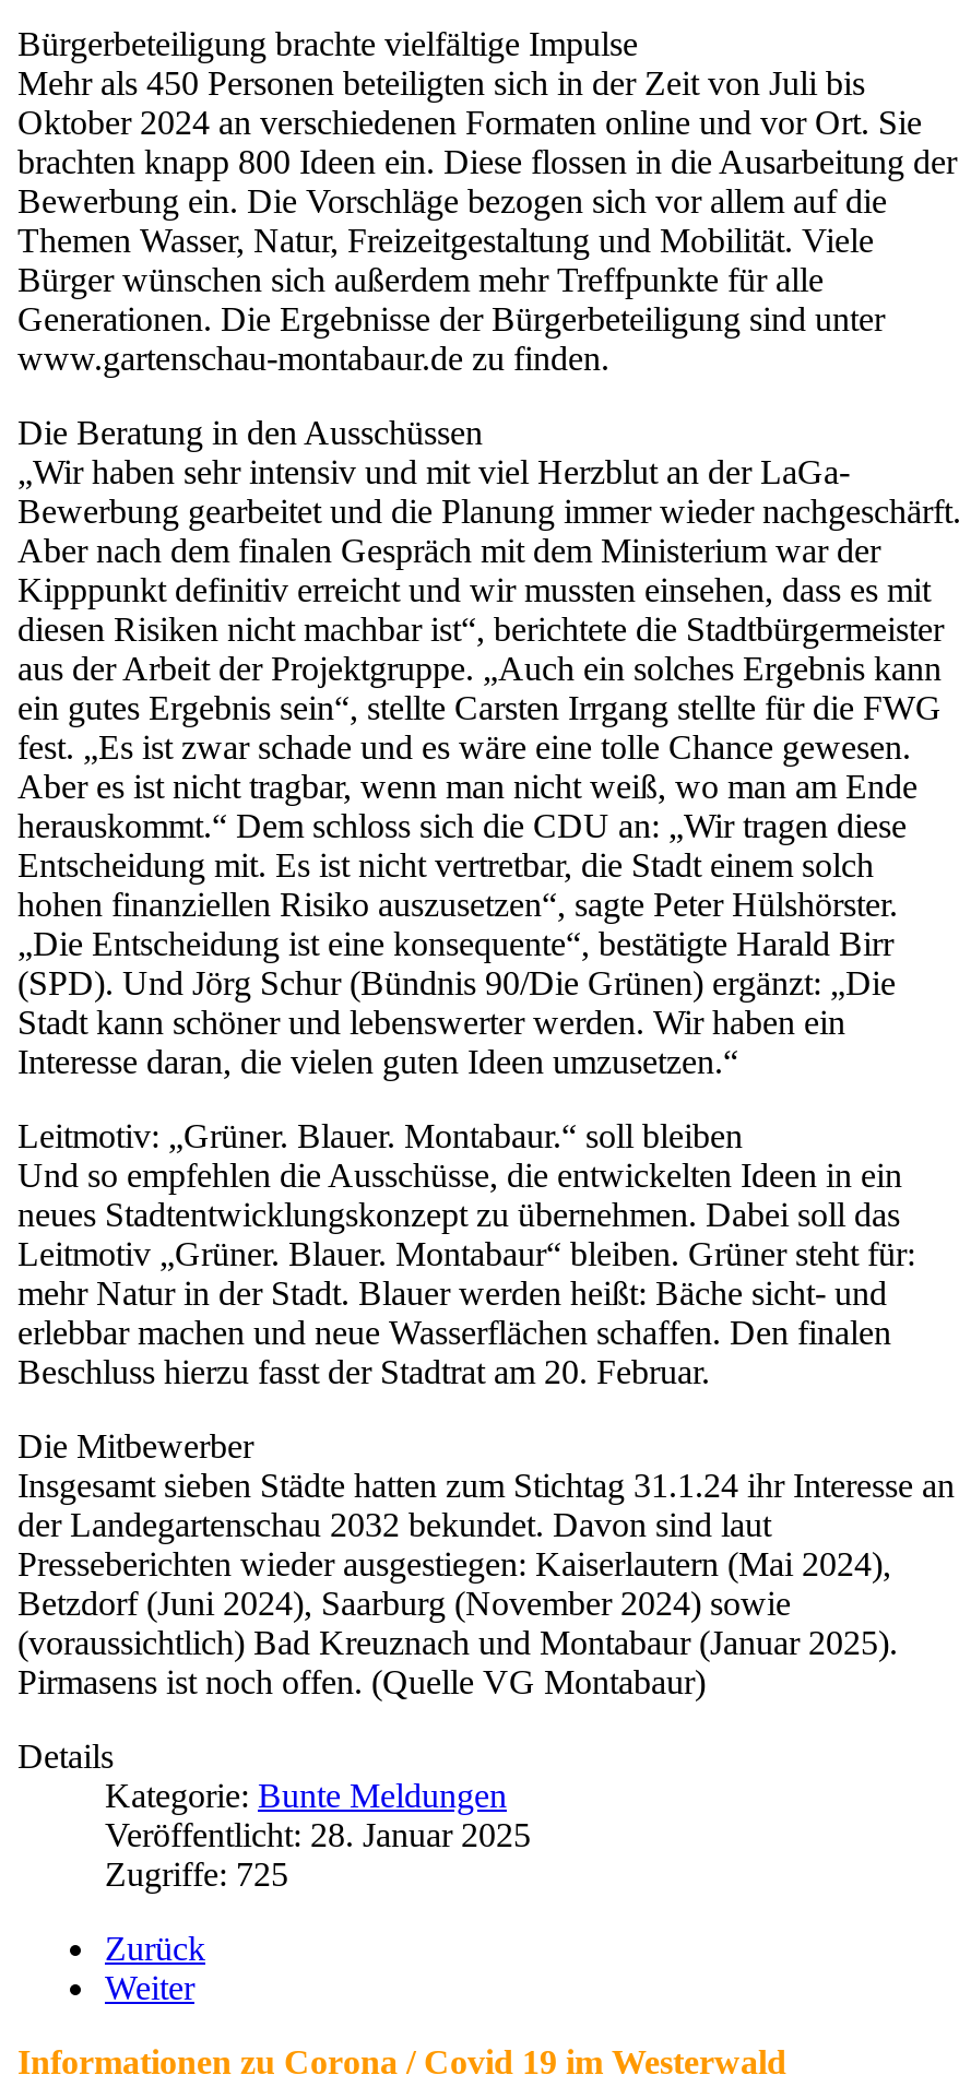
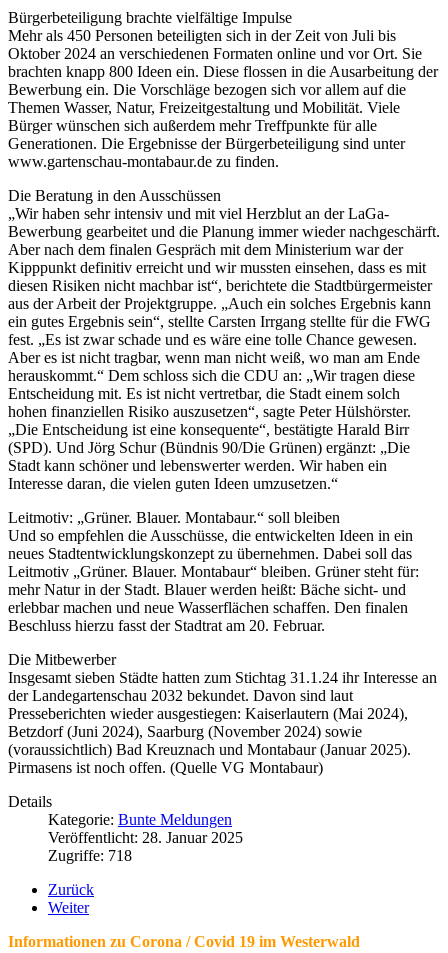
[105,1855,288,1892] Zugriffe: 725 -> [48,847,132,864] Zugriffe: 718

